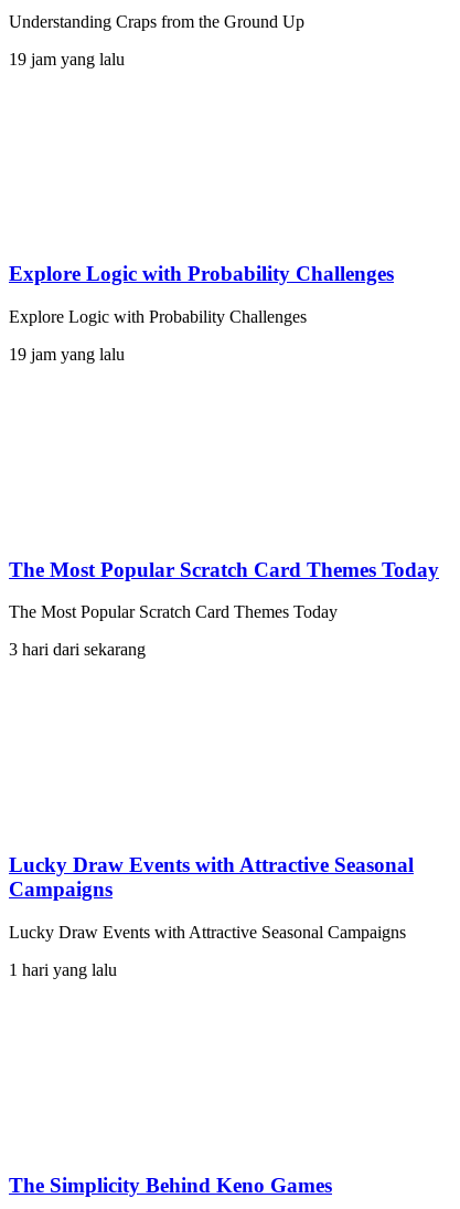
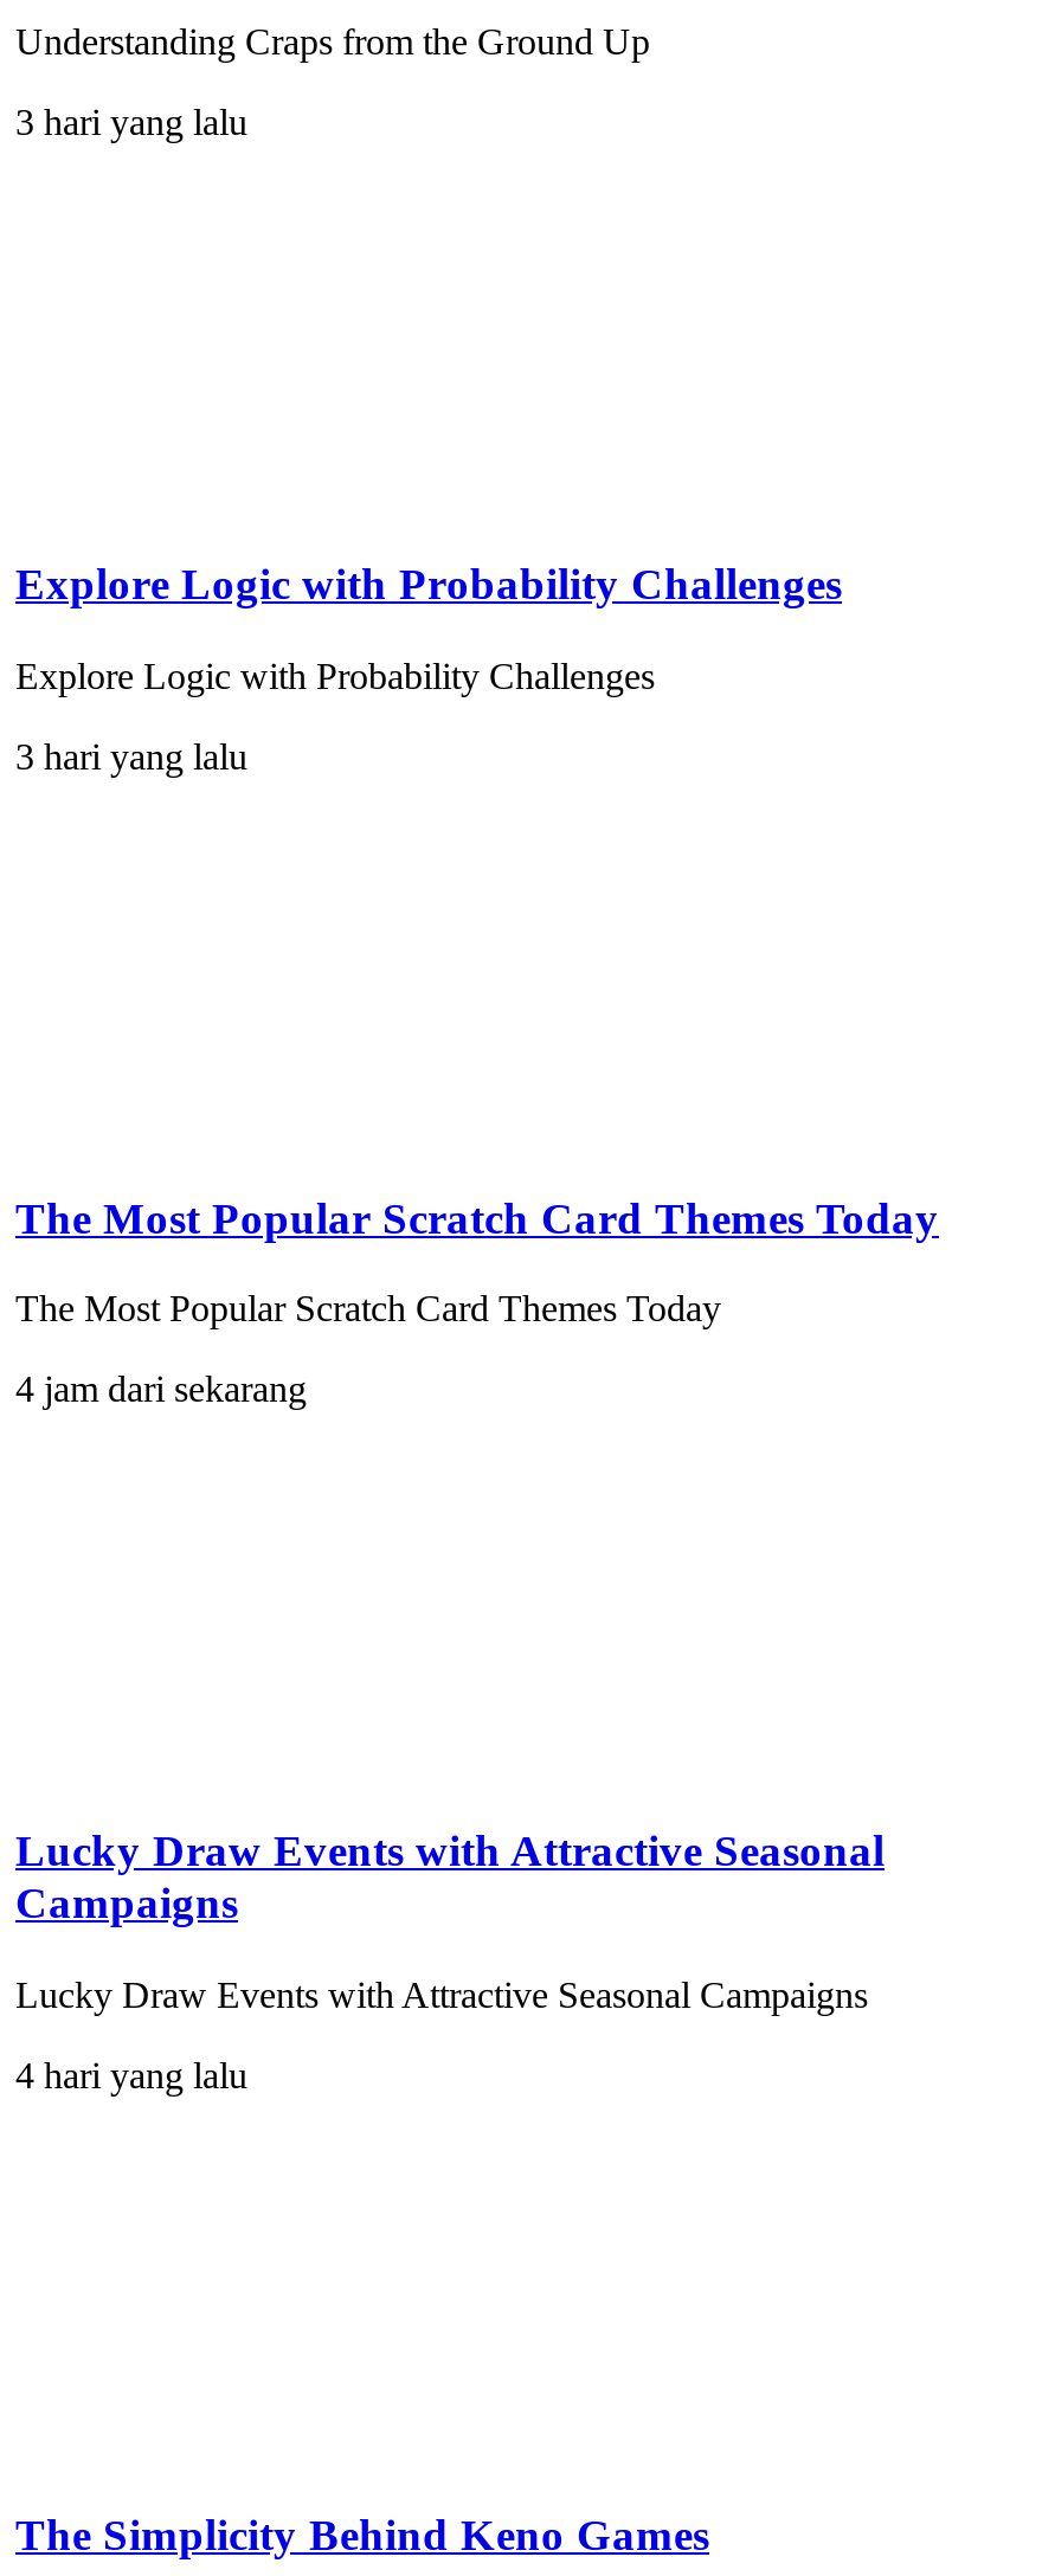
[9,49,125,68] 19 jam yang lalu -> [15,103,247,143] 3 hari yang lalu
[9,345,125,363] 19 jam yang lalu -> [15,736,247,776] 3 hari yang lalu
[9,640,146,659] 3 hari dari sekarang -> [15,1369,307,1410] 4 jam dari sekarang
[9,960,117,979] 1 hari yang lalu -> [15,2055,247,2095] 4 hari yang lalu

